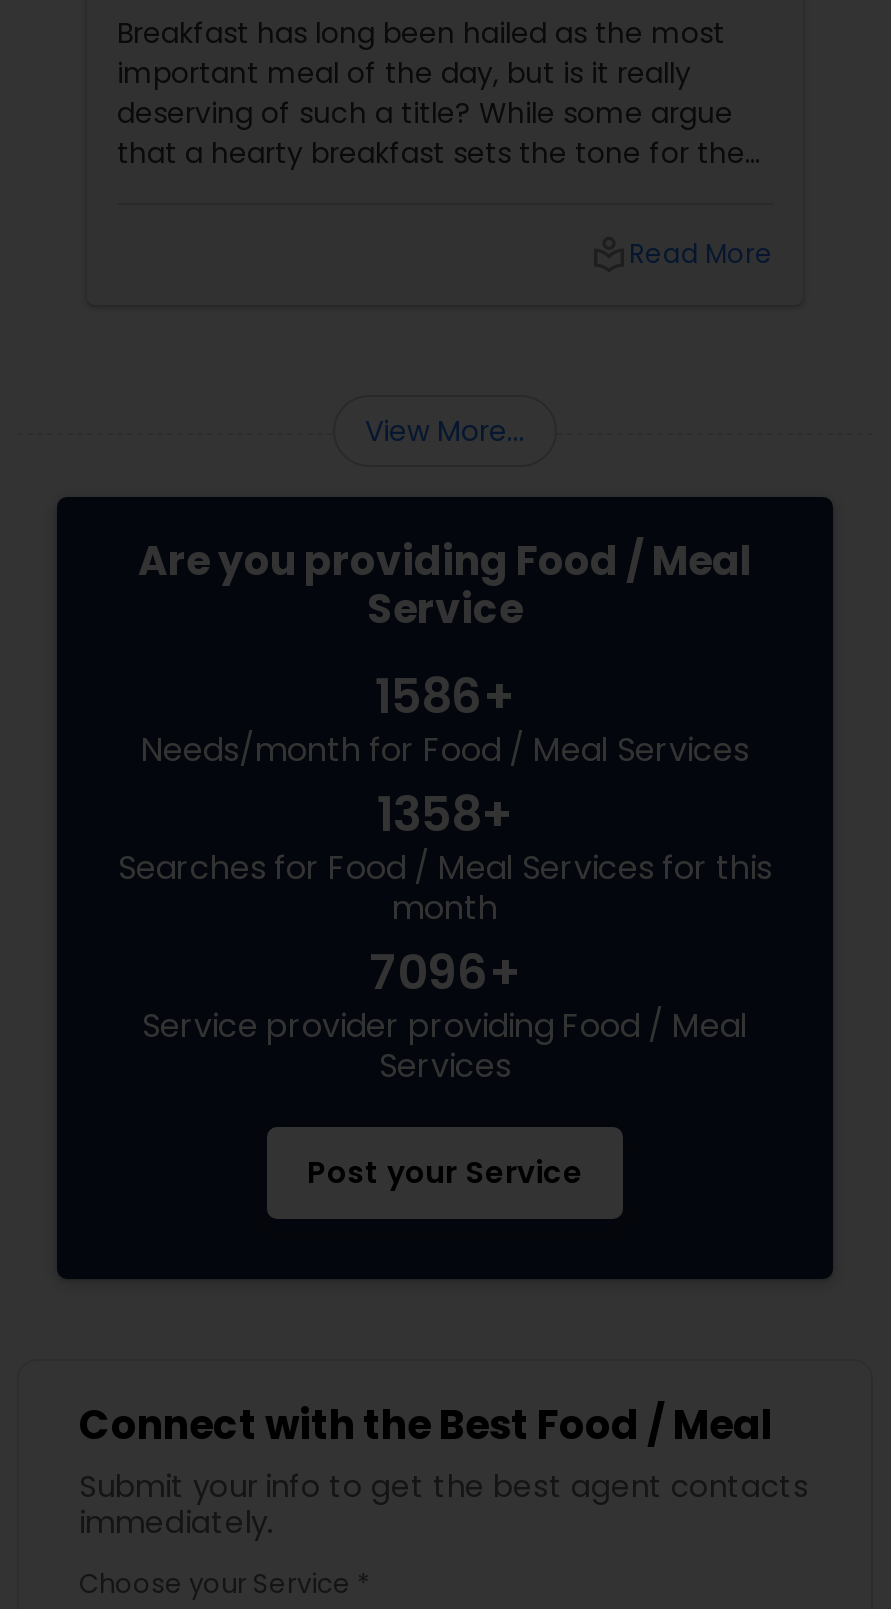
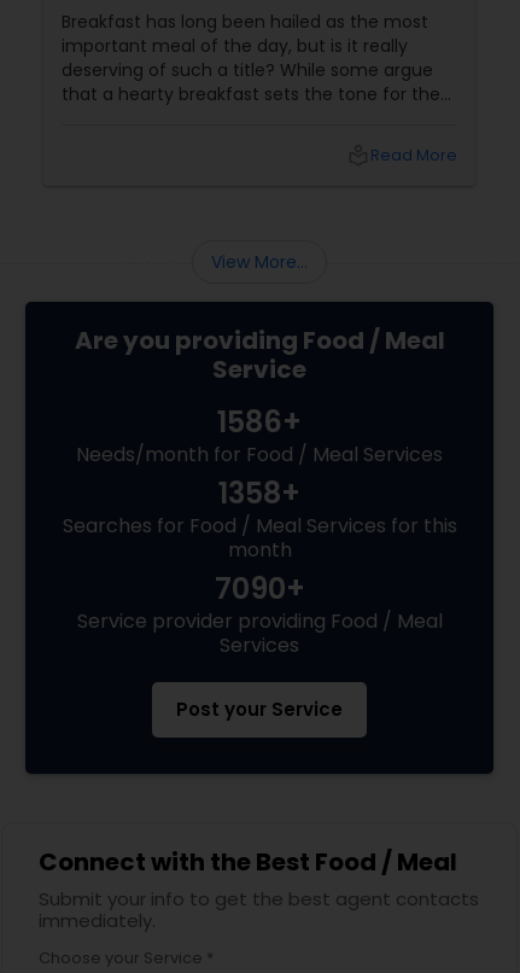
[369,939,521,1005] 7096+ -> [214,569,305,608] 7090+

